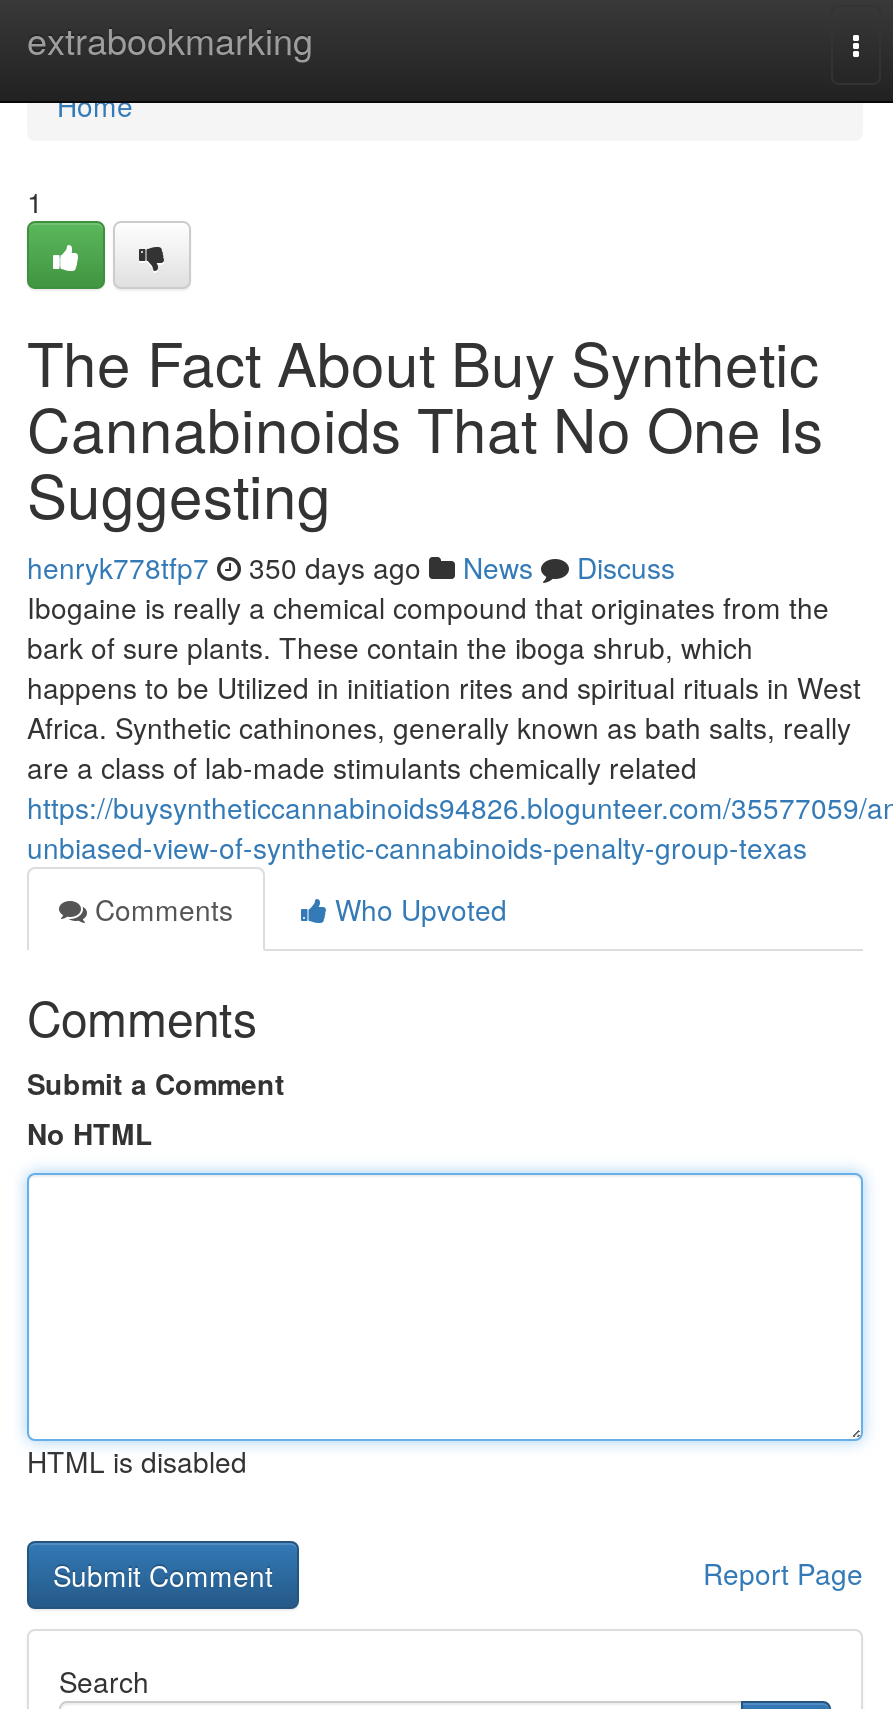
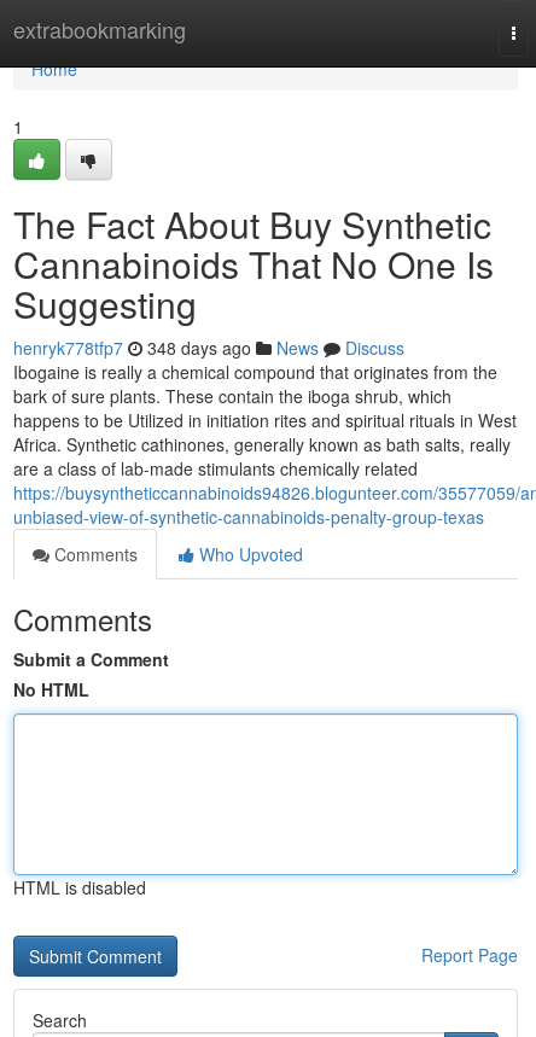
[27,547,675,587] henryk778tfp7 350 days ago News Discuss -> [13,336,404,360] henryk778tfp7 348 days ago News Discuss

